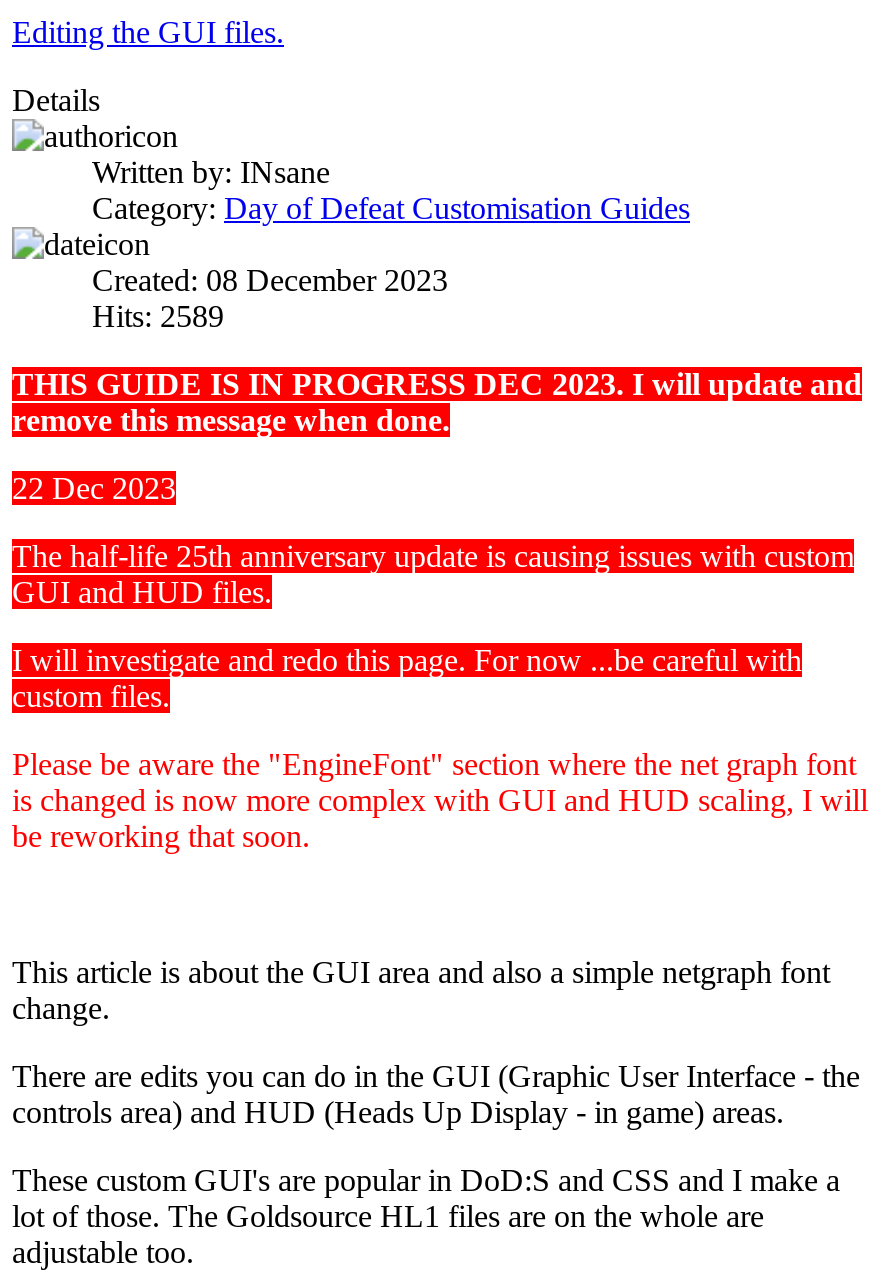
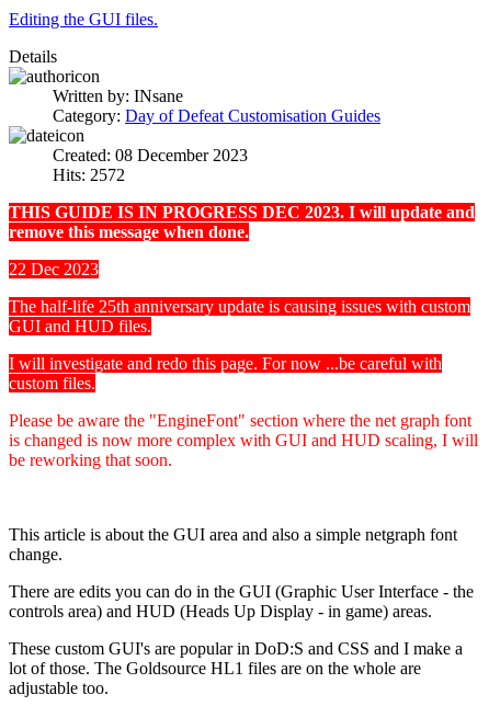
[92,299,224,333] Hits: 2589 -> [53,165,125,184] Hits: 2572

